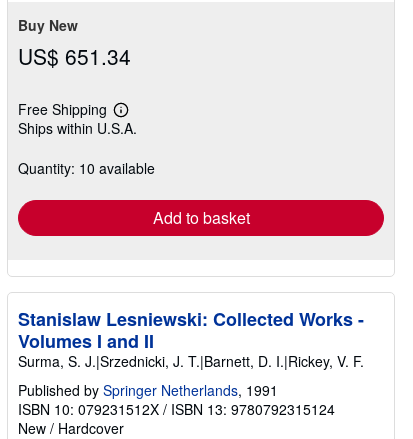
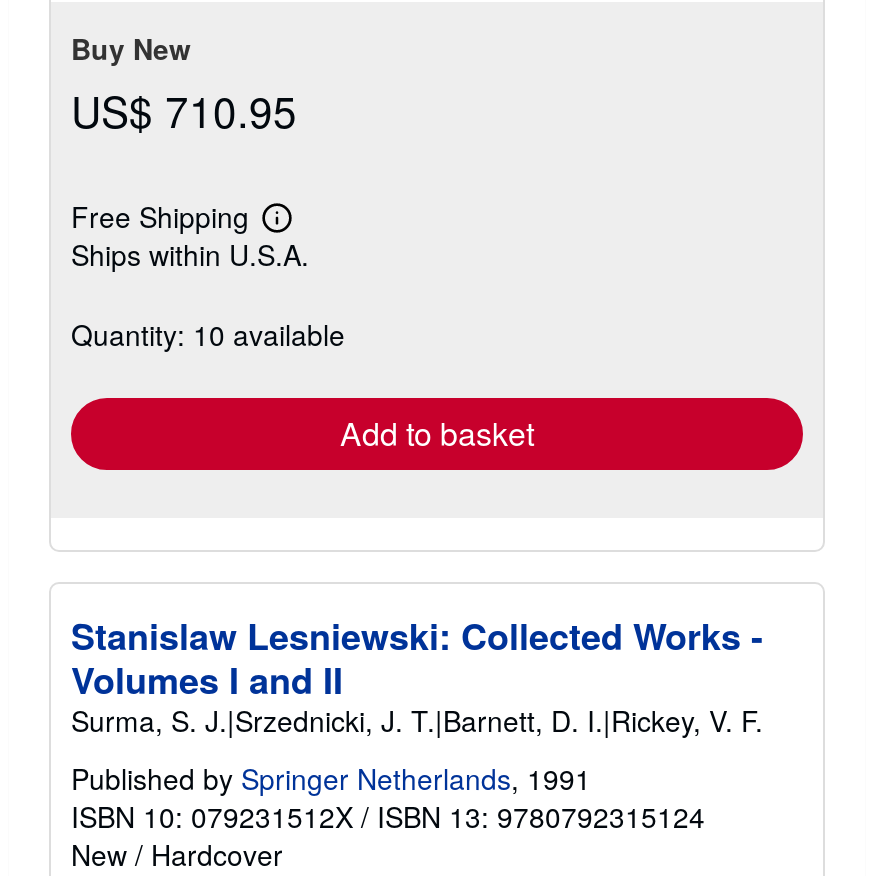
[18,41,131,71] US$ 651.34 -> [71,79,297,139] US$ 710.95

